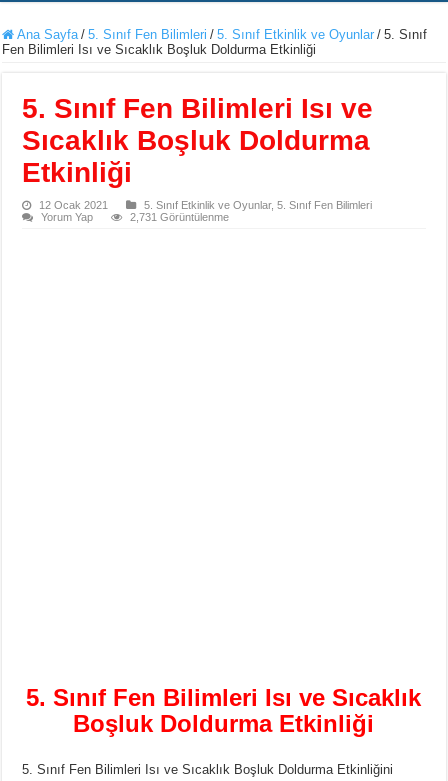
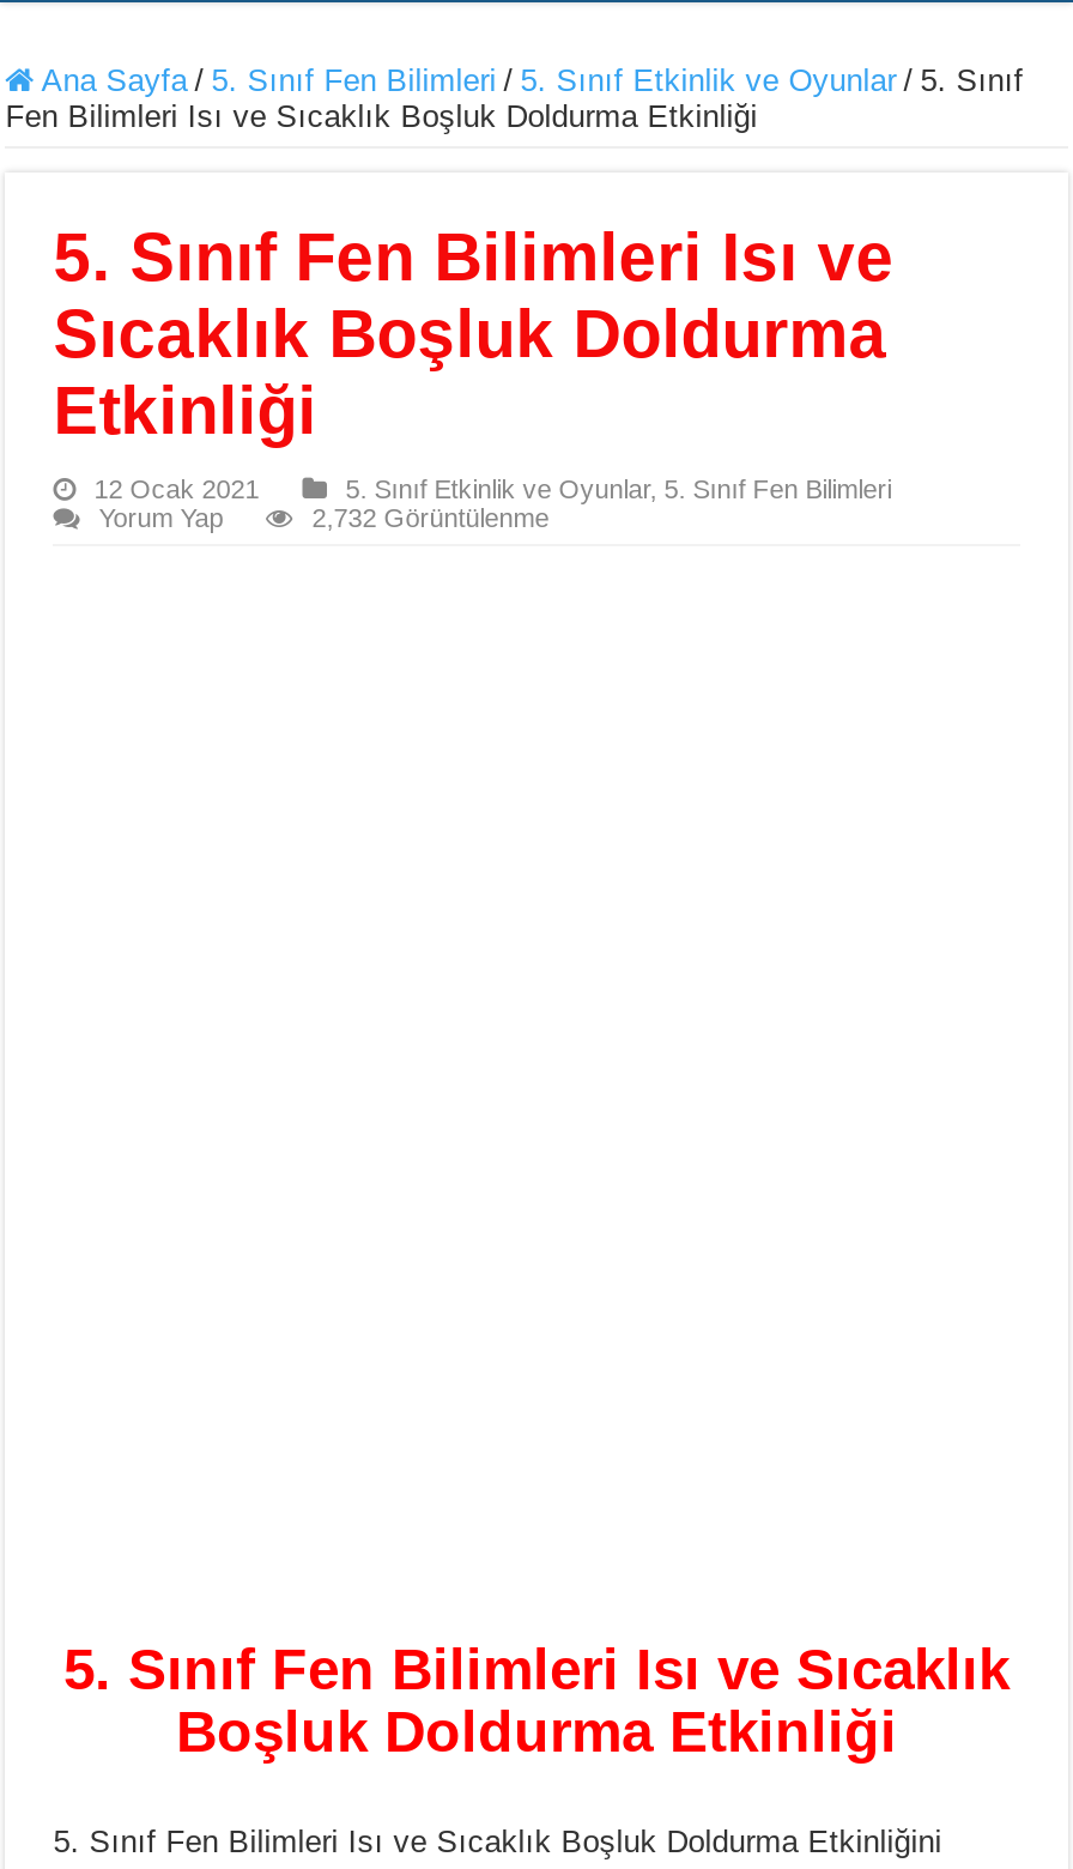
[130,211,229,223] 2,731 Görüntülenme -> [312,502,549,531] 2,732 Görüntülenme

